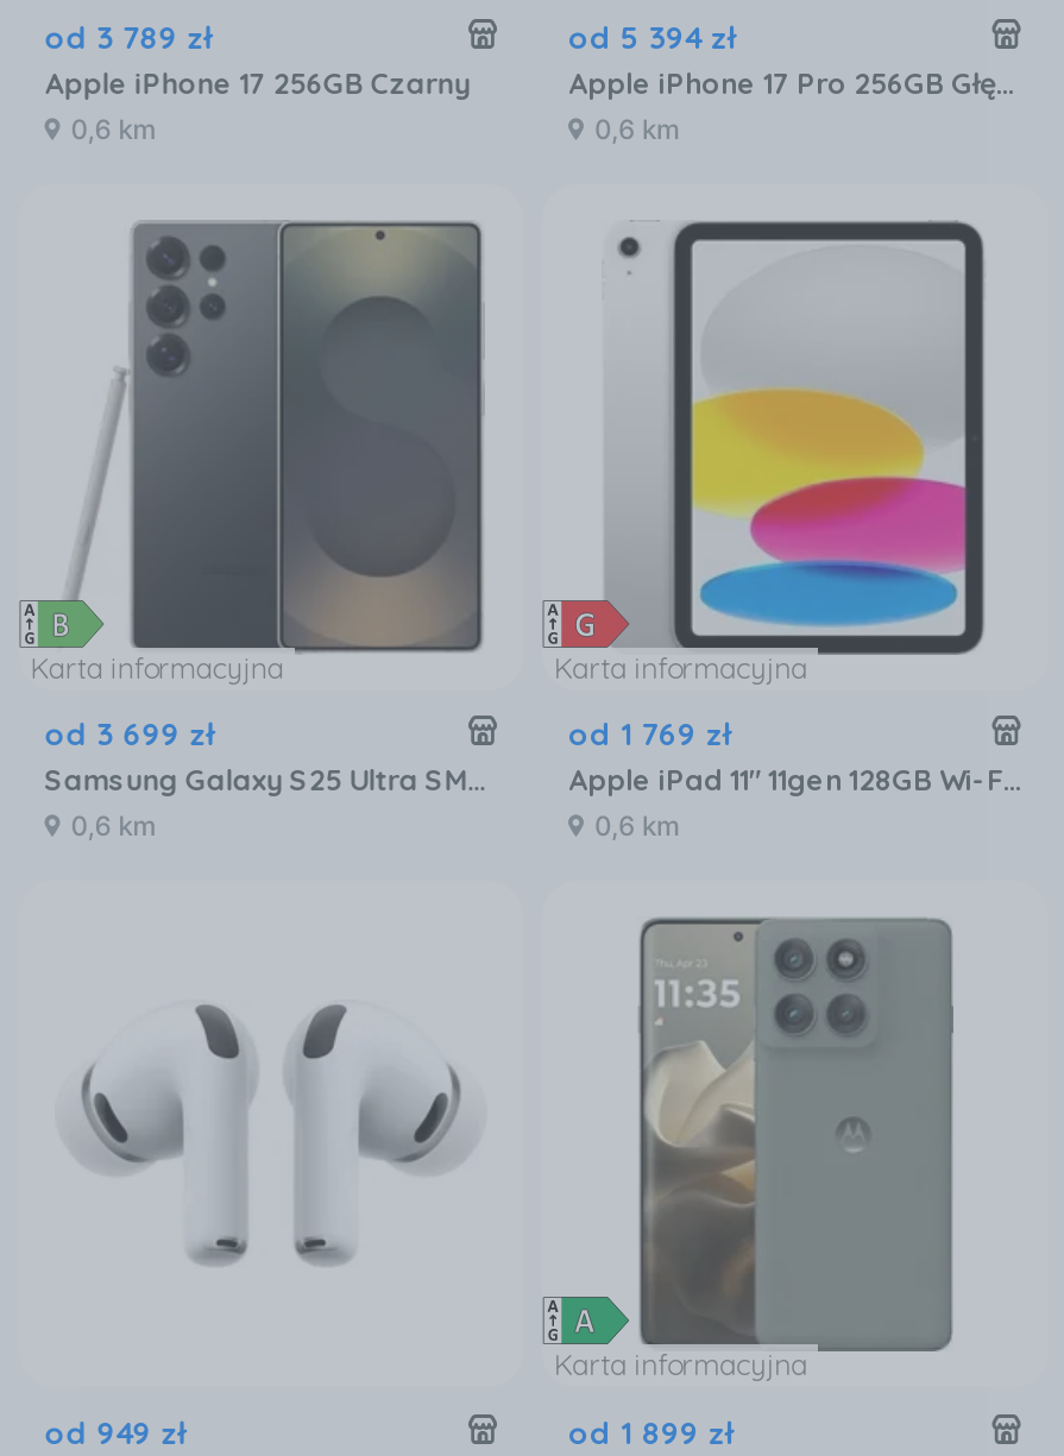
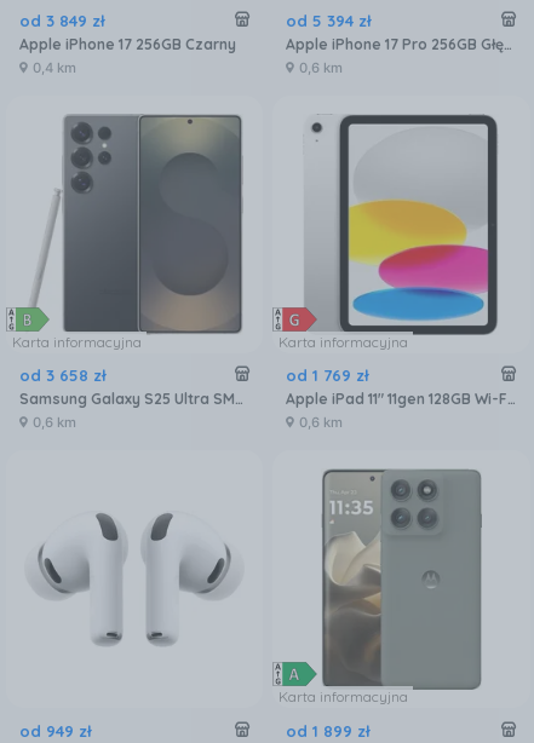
[45,18,214,56] od 3 789 zł -> [19,11,105,30] od 3 849 zł
[63,113,156,146] 0,6 km -> [29,59,76,76] 0,4 km
[45,715,216,753] od 3 699 zł -> [19,366,106,385] od 3 658 zł

